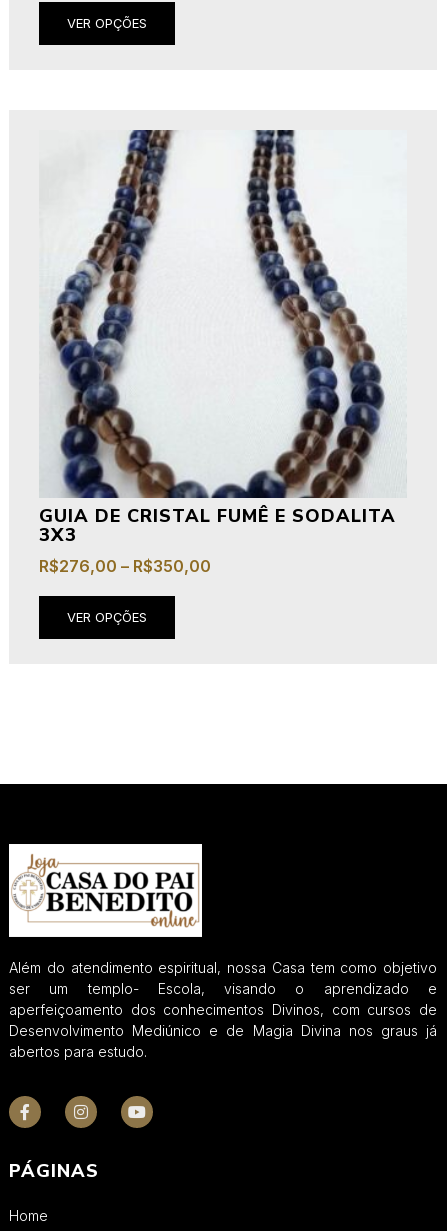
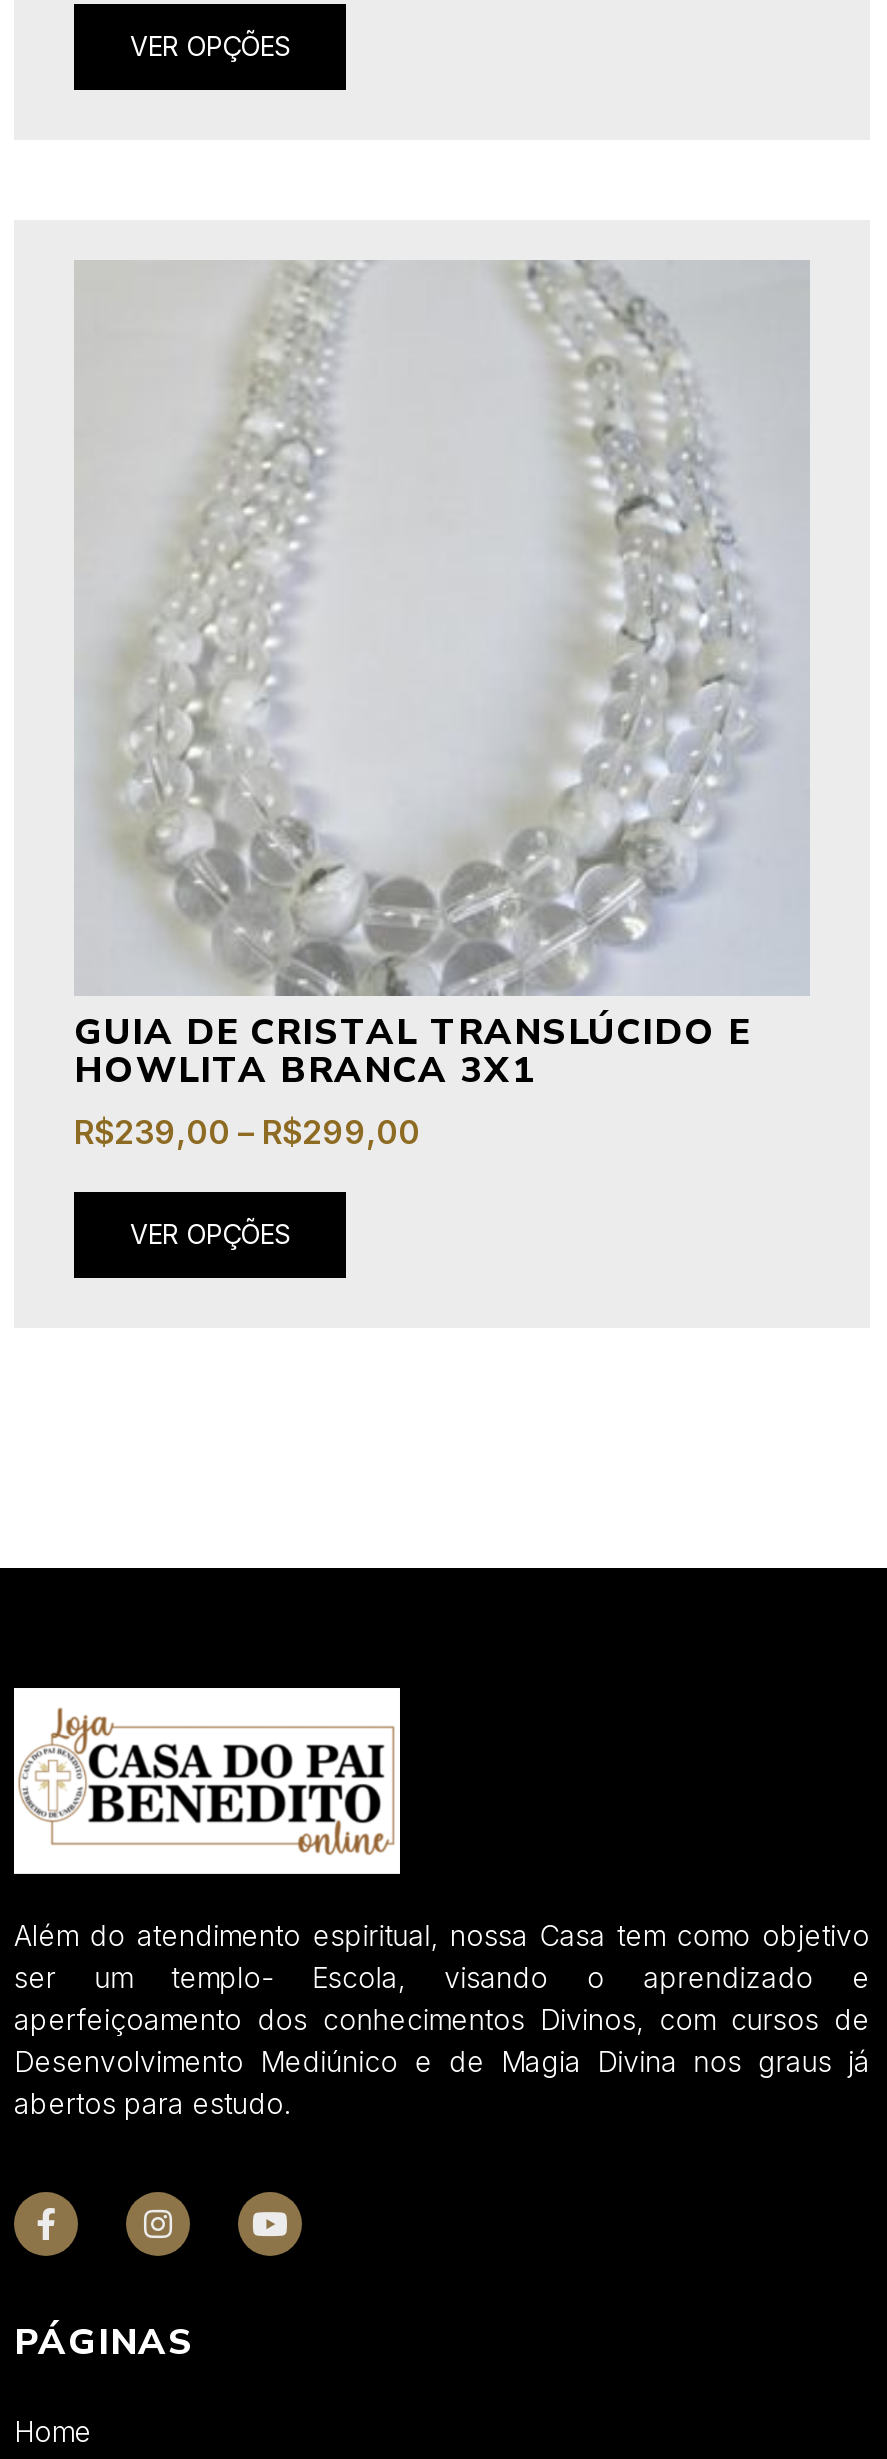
[39,129,406,576] [image] | GUIA DE CRISTAL FUMÊ E SODALITA | 3X3 | R$276,00 – R$350,00 -> [74,259,810,1153] [image] | GUIA DE CRISTAL TRANSLÚCIDO E | HOWLITA BRANCA 3X1 | R$239,00 – R$299,00

